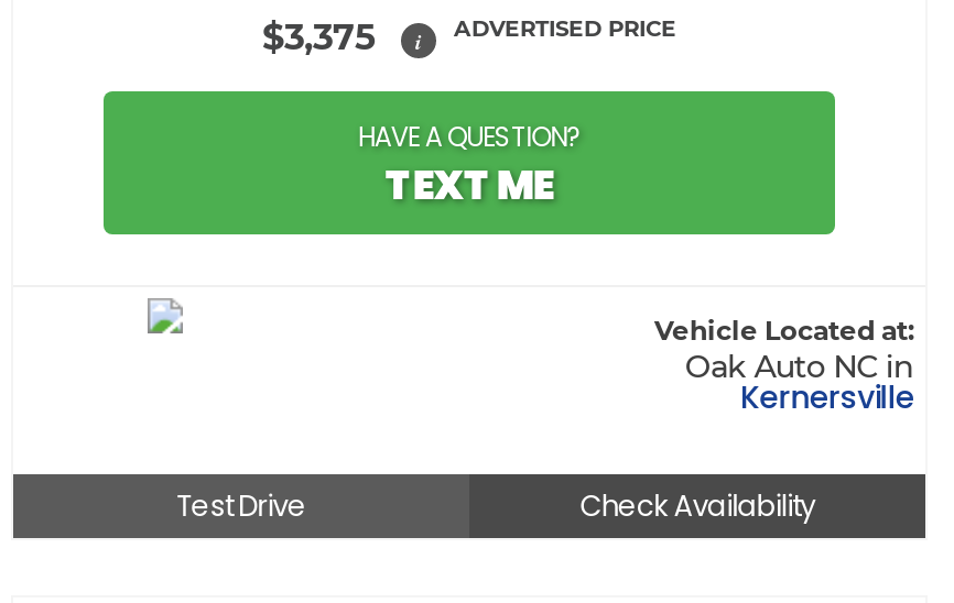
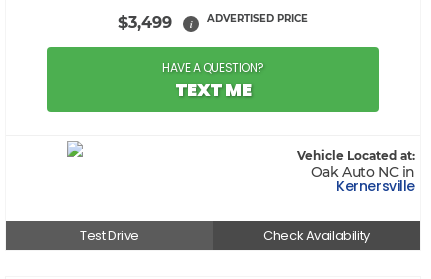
[262,17,388,58] $3,375 -> [118,13,177,32] $3,499

